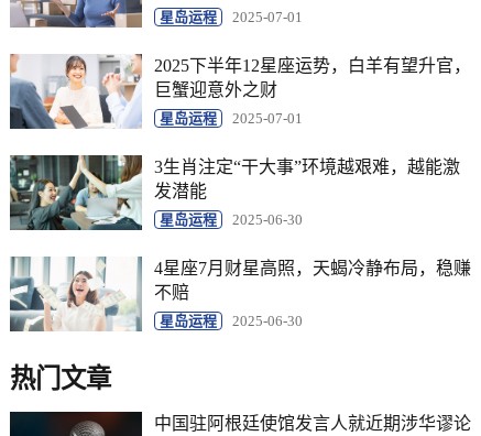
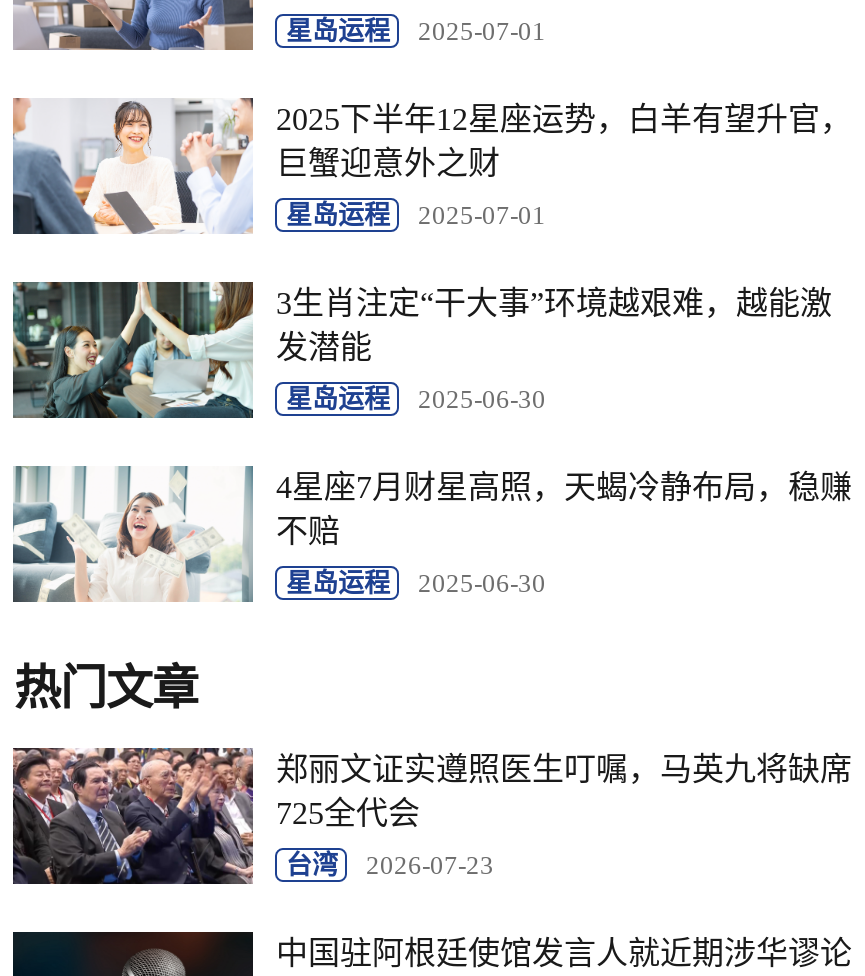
none -> [11,746,852,900] [image] | 郑丽文证实遵照医生叮嘱，马英九将缺席 | 725全代会 | 台湾 | 2026-07-23

